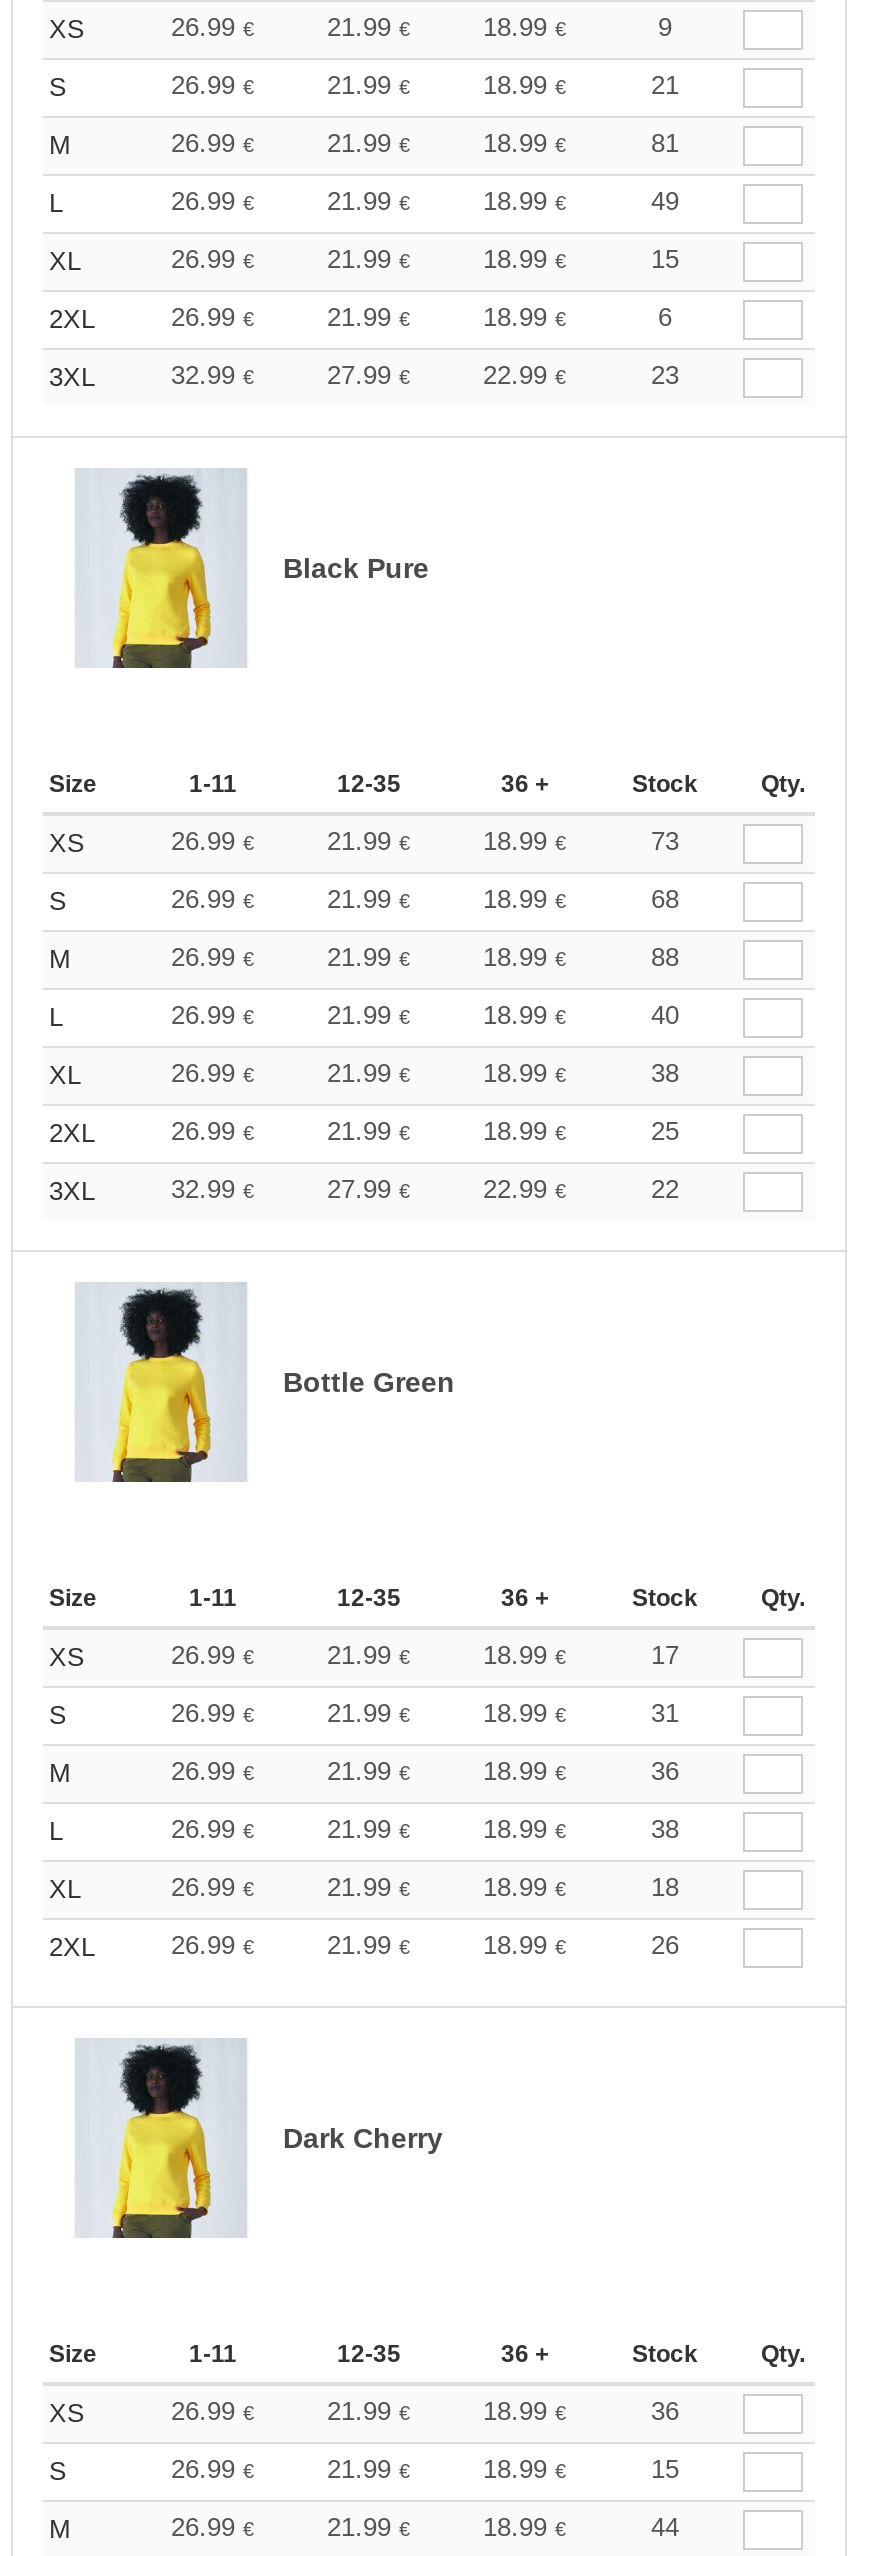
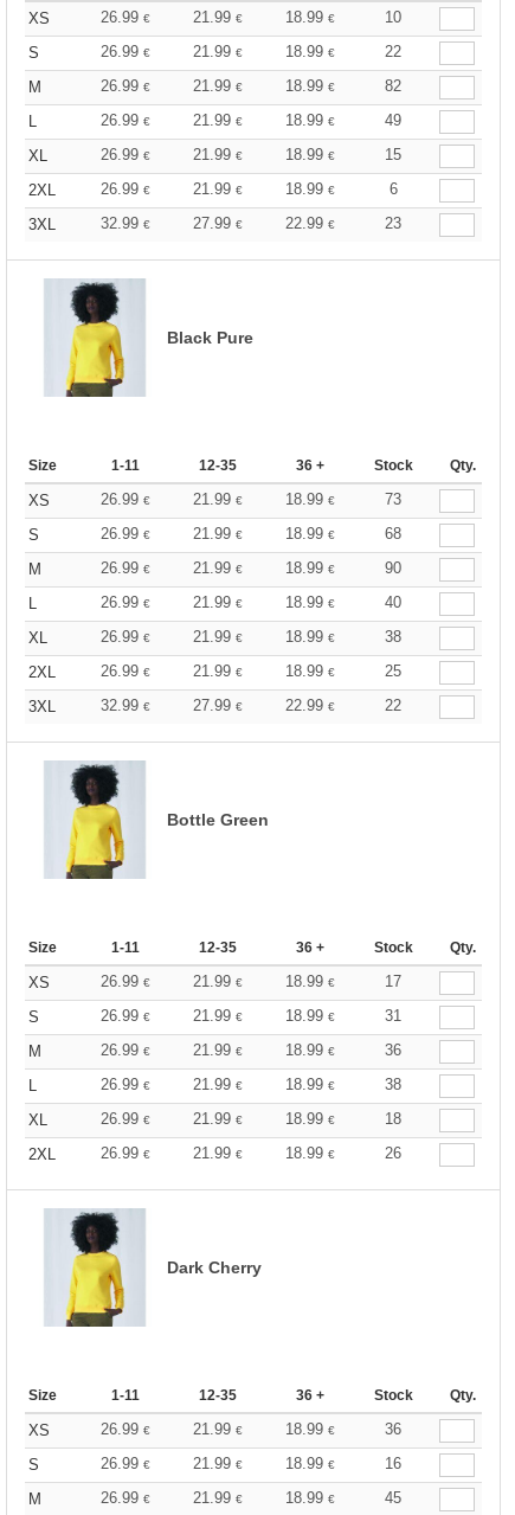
[658,13,672,43] 9 -> [385,9,401,26] 10
[651,71,679,101] 21 -> [385,43,401,61] 22
[651,129,679,159] 81 -> [385,77,401,95] 82
[651,943,679,973] 88 -> [385,559,401,577] 90
[651,2455,679,2485] 15 -> [385,1455,401,1473] 16
[651,2513,679,2543] 44 -> [385,1489,401,1507] 45

